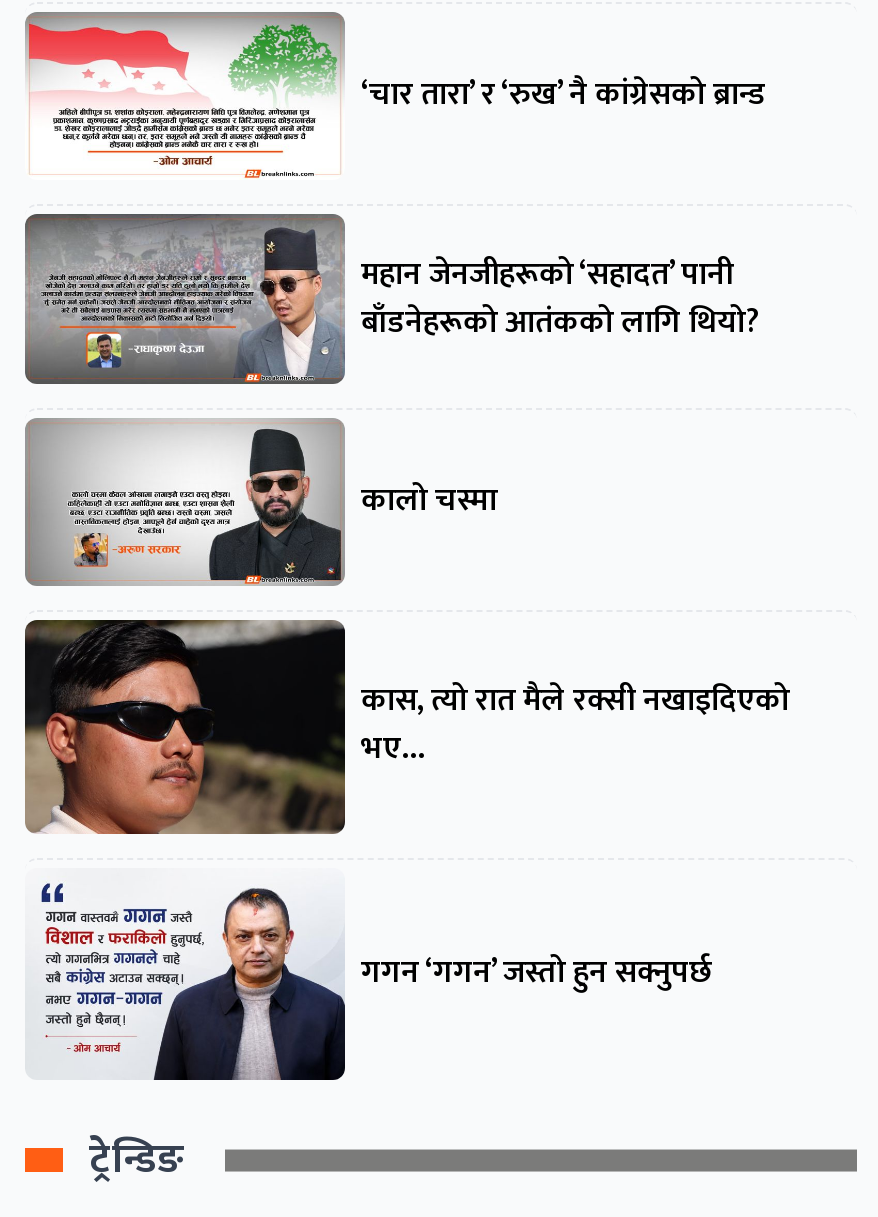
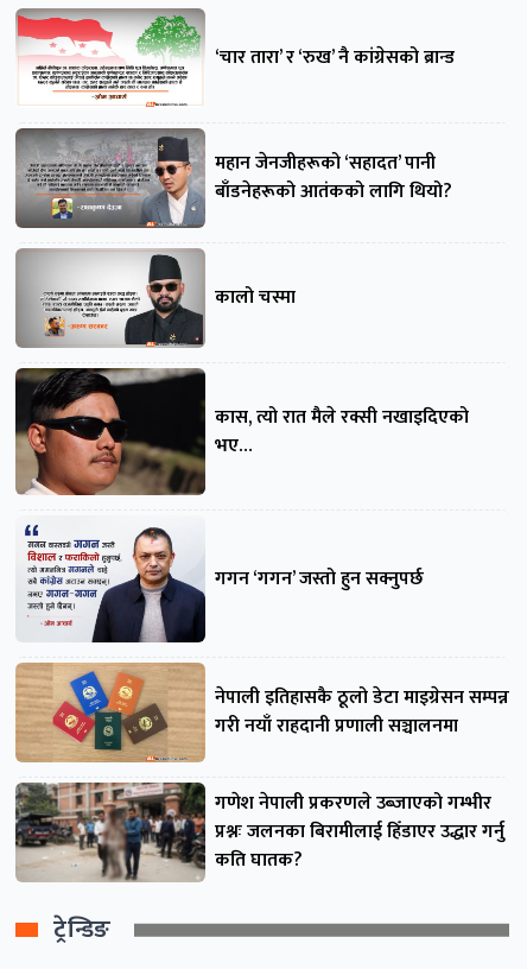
none -> [14,661,509,877] [image] | नेपाली इतिहासकै ठूलो डेटा माइग्रेसन सम्पन्न | गरी नयाँ राहदानी प्रणाली सञ्चालनमा | गणेश नेपाली प्रकरणले उब्जाएको गम्भीर | प्रश्नः जलनका बिरामीलाई हिँडाएर उद्धार गर्नु | कति घातक?
none -> [14,781,198,882] [image]

